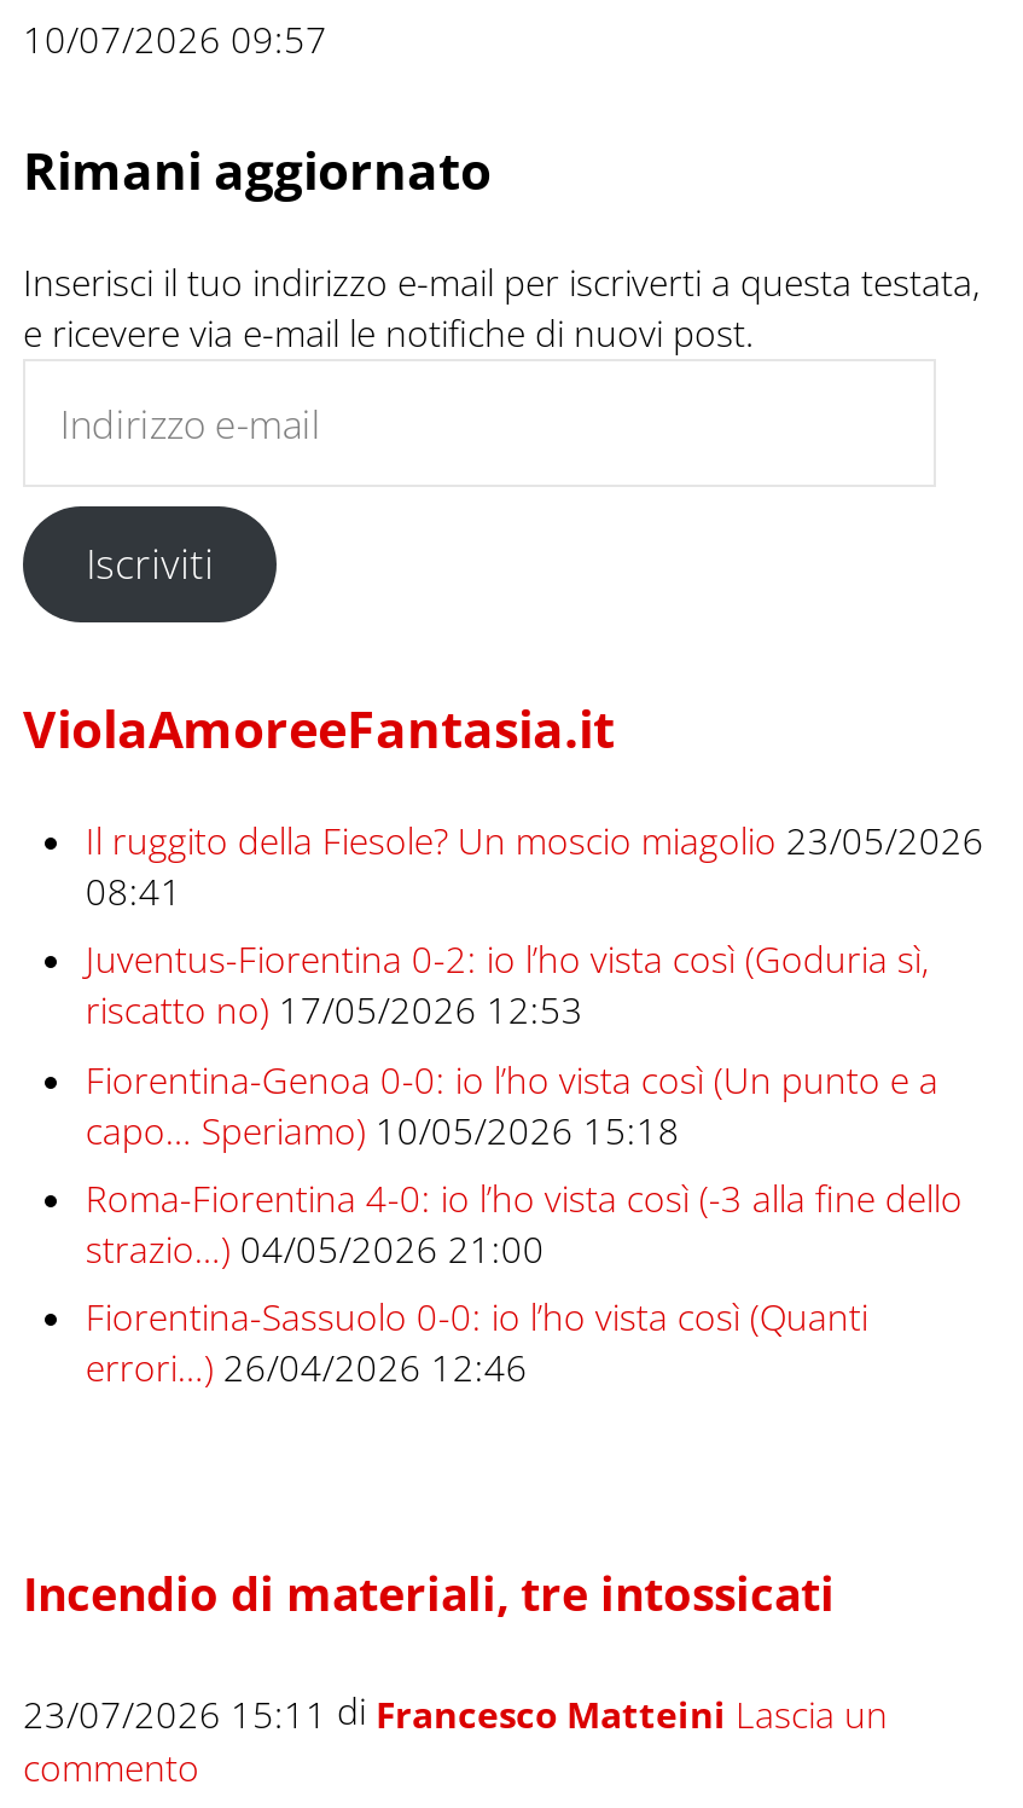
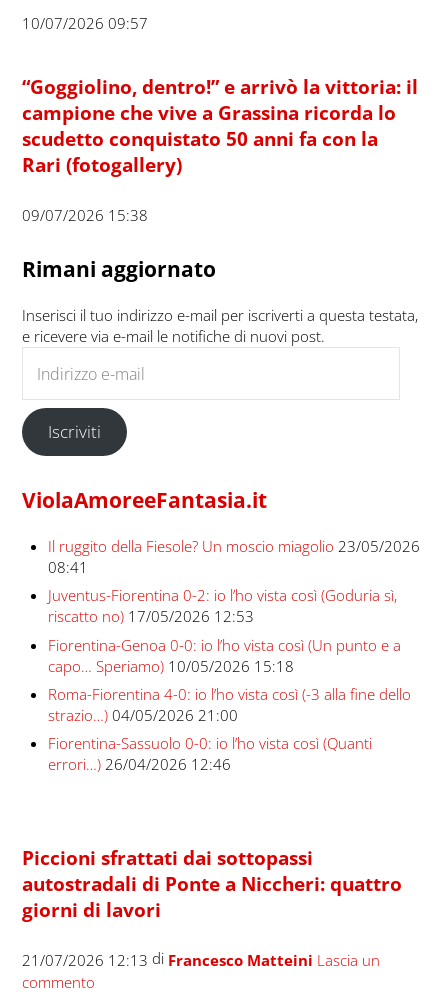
none -> [22,74,418,225] “Goggiolino, dentro!” e arrivò la vittoria: il | campione che vive a Grassina ricorda lo | scudetto conquistato 50 anni fa con la | Rari (fotogallery) | 09/07/2026 15:38
[23,1562,835,1623] Incendio di materiali, tre intossicati -> [22,845,402,922] Piccioni sfrattati dai sottopassi | autostradali di Ponte a Niccheri: quattro | giorni di lavori
[23,1686,888,1738] 23/07/2026 15:11 di Francesco Matteini Lascia un -> [22,948,380,969] 21/07/2026 12:13 di Francesco Matteini Lascia un

